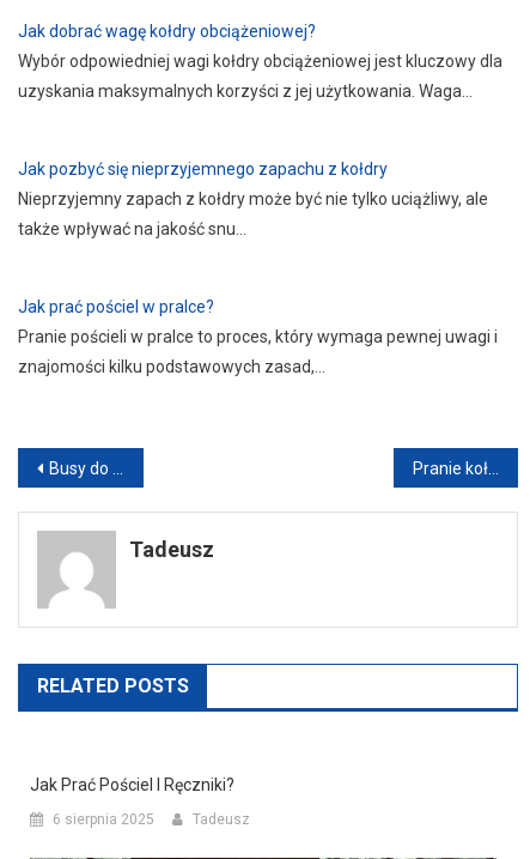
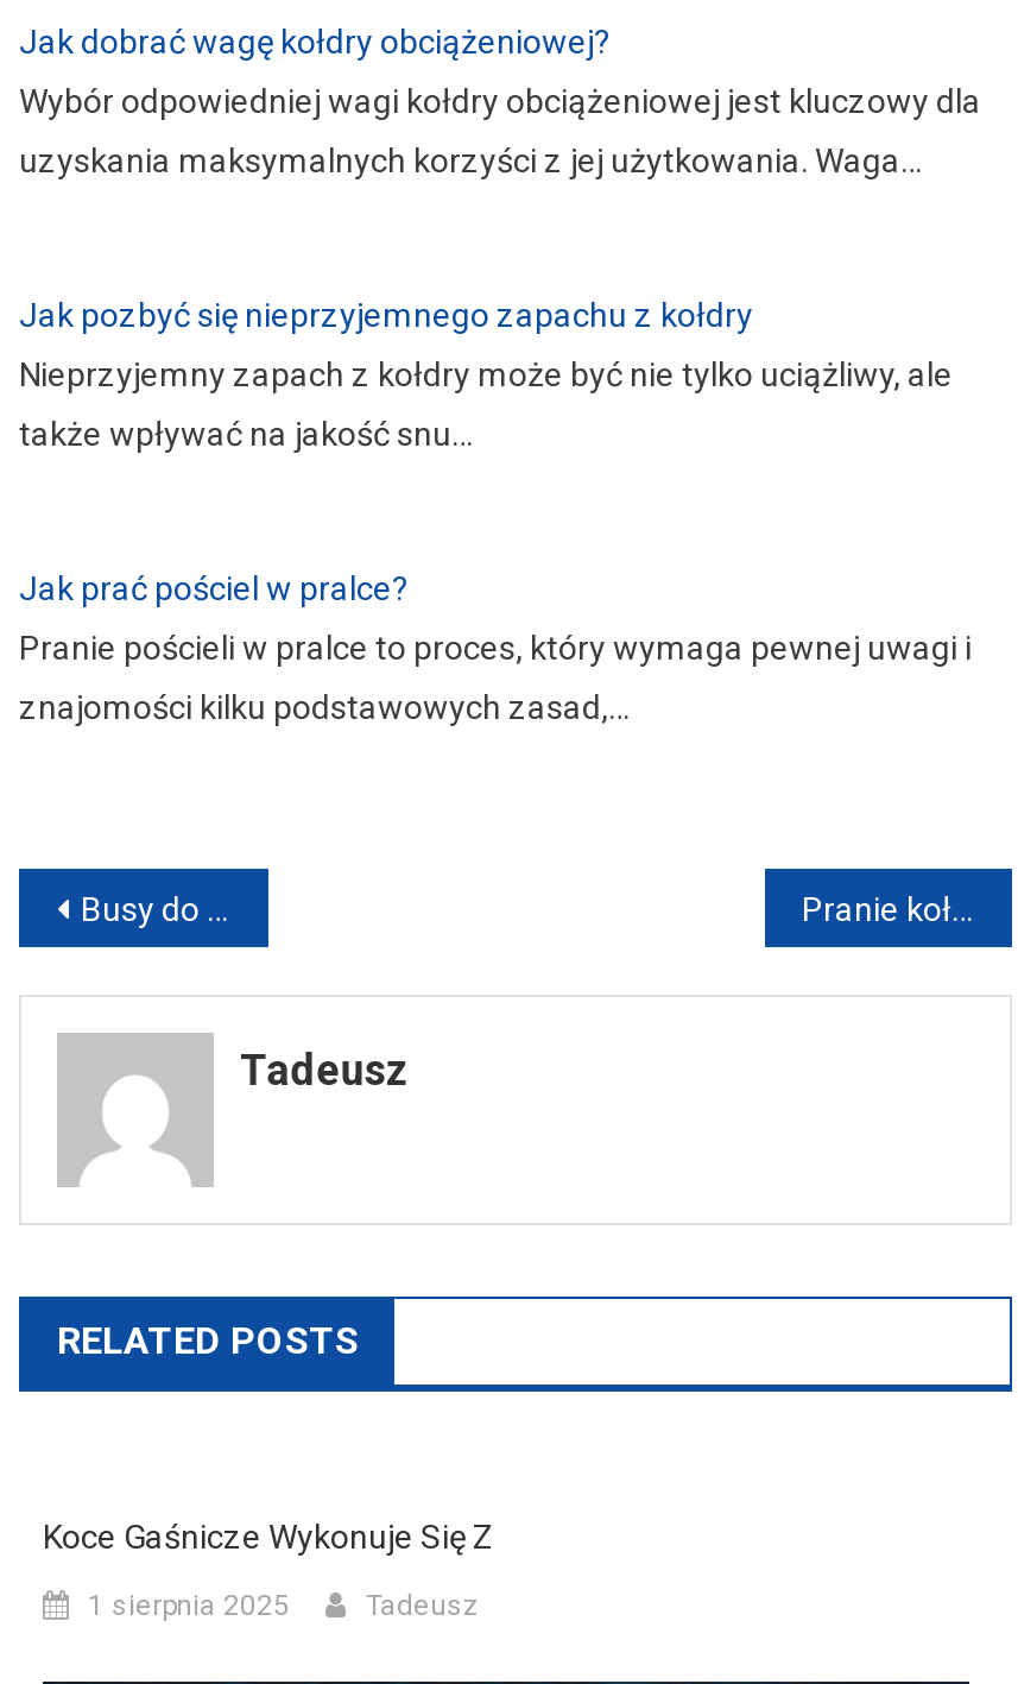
[30,776,234,795] Jak Prać Pościel I Ręczniki? -> [43,1519,494,1557] Koce Gaśnicze Wykonuje Się Z
[53,812,154,828] 6 sierpnia 2025 -> [88,1590,290,1623] 1 sierpnia 2025

